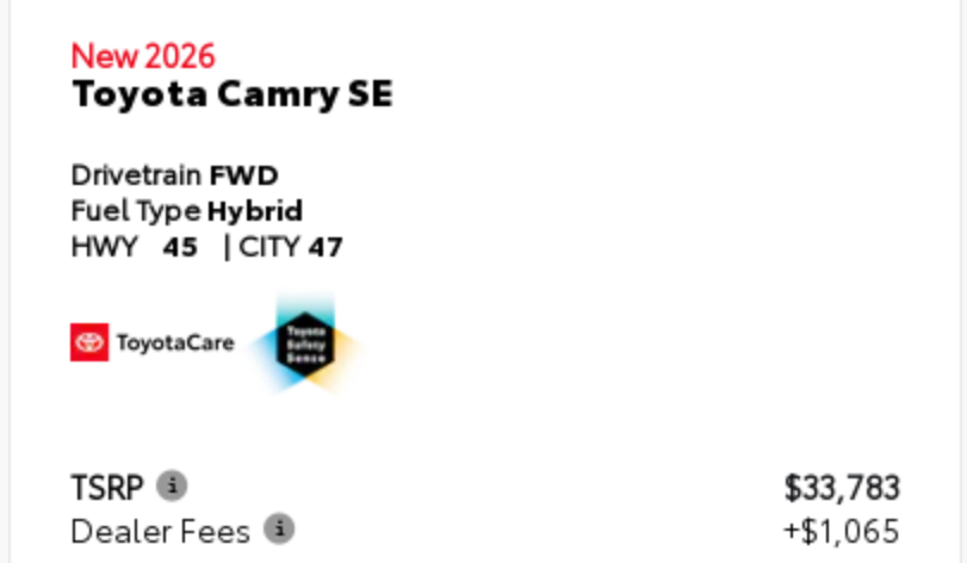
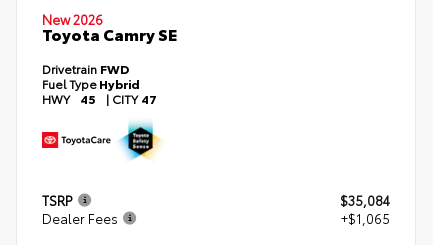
[783,462,900,505] $33,783 -> [340,191,390,209] $35,084

